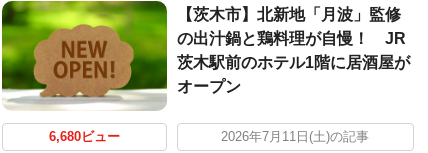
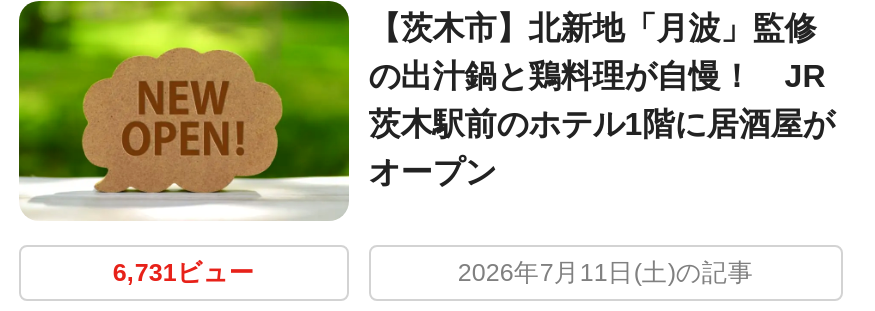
[49,130,120,144] 6,680ビュー -> [113,259,255,287] 6,731ビュー

